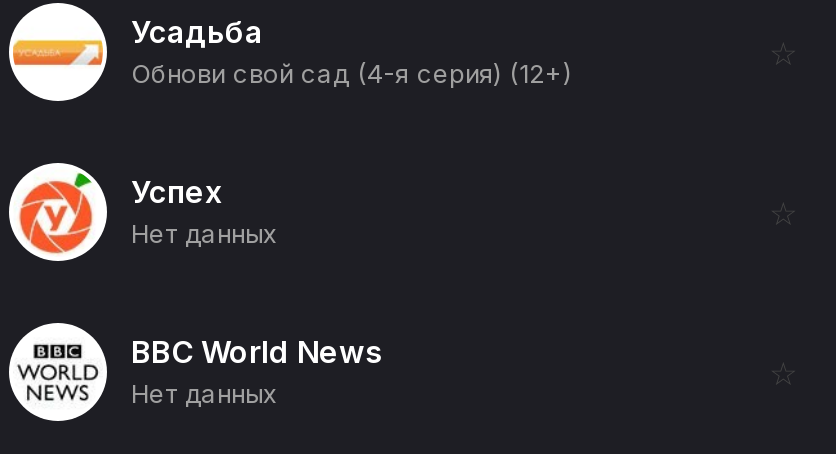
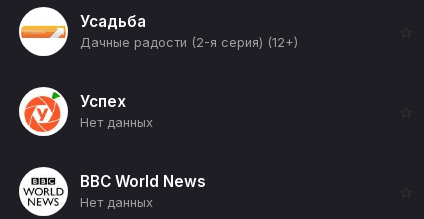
[131,59,571,89] Обнови свой сад (4-я серия) (12+) -> [80,35,298,50] Дачные радости (2-я серия) (12+)

